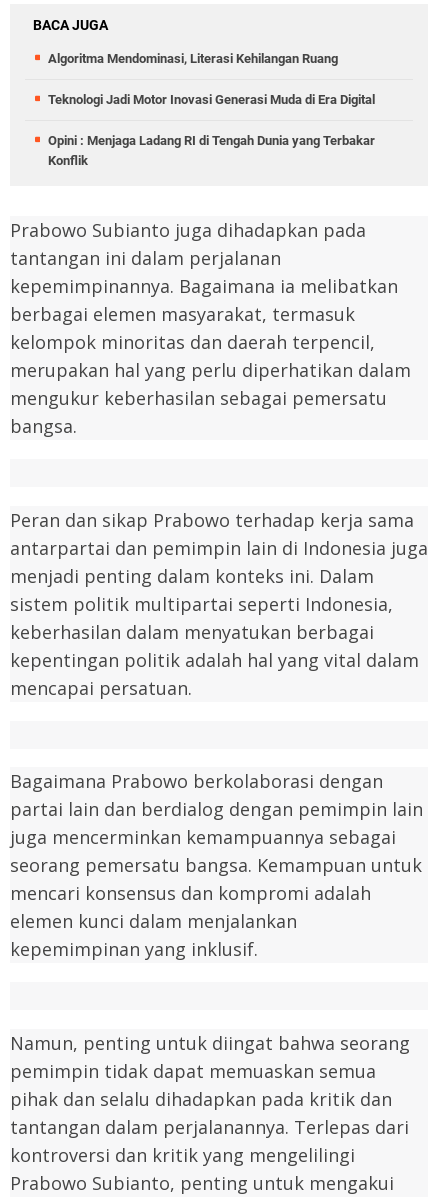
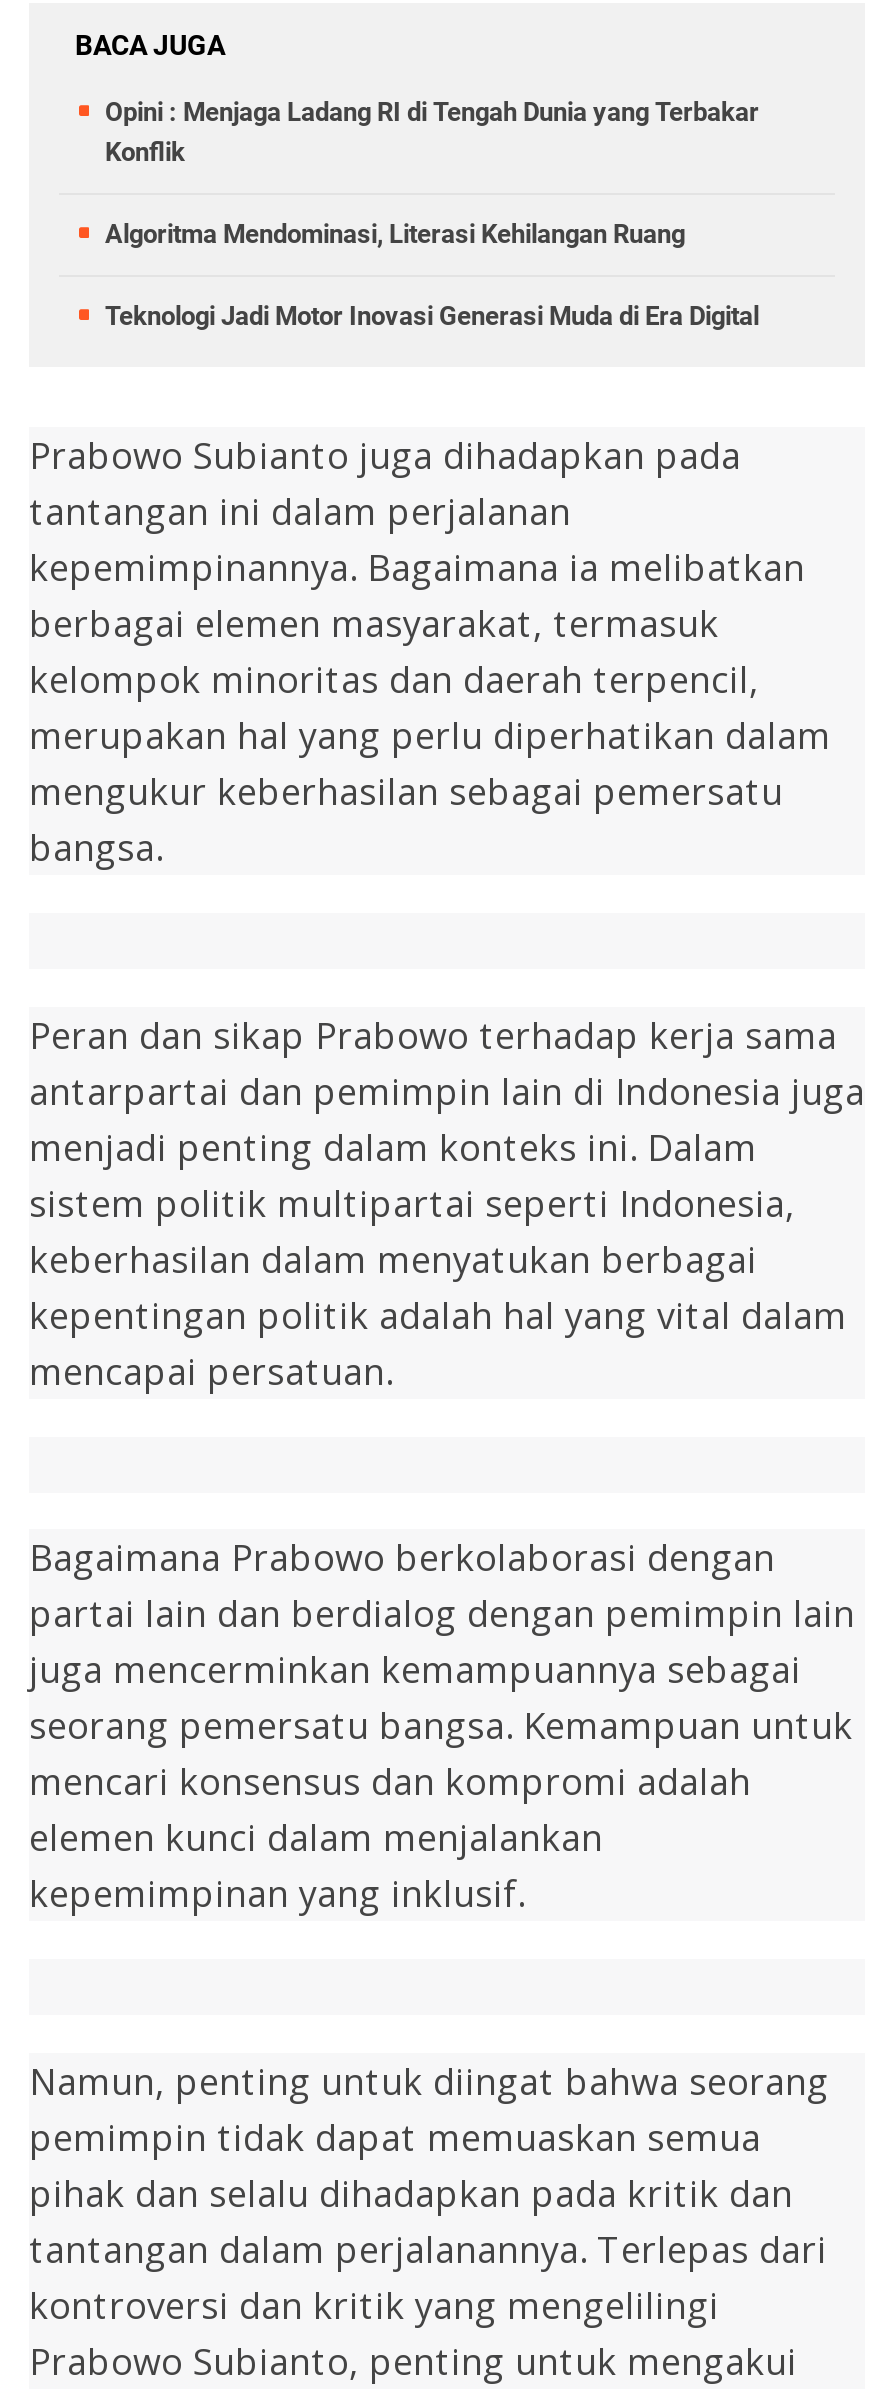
moved [48,51,375,107] -> [105,220,759,332]: Algoritma Mendominasi, Literasi Kehilangan Ruang | Teknologi Jadi Motor Inovasi Generasi Muda di Era Digital
moved [48,133,375,168] -> [105,98,759,168]: Opini : Menjaga Ladang RI di Tengah Dunia yang Terbakar | Konflik

